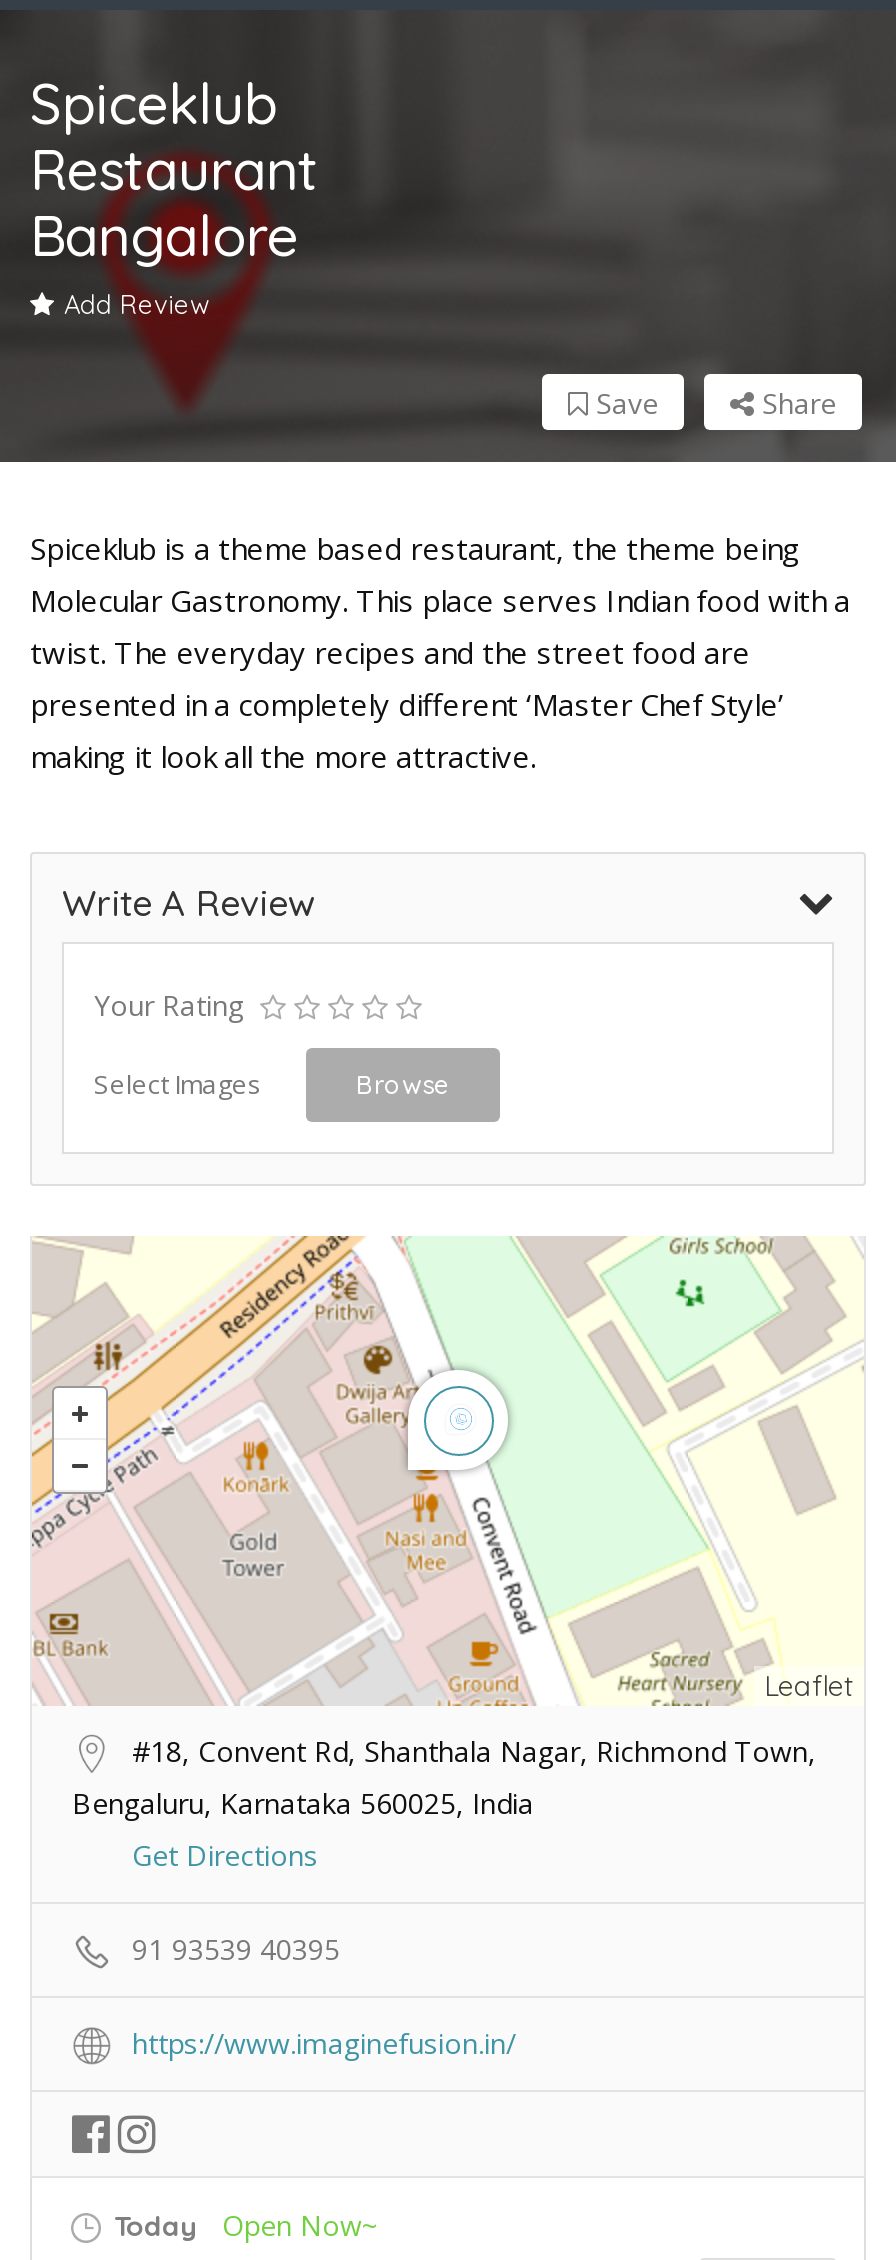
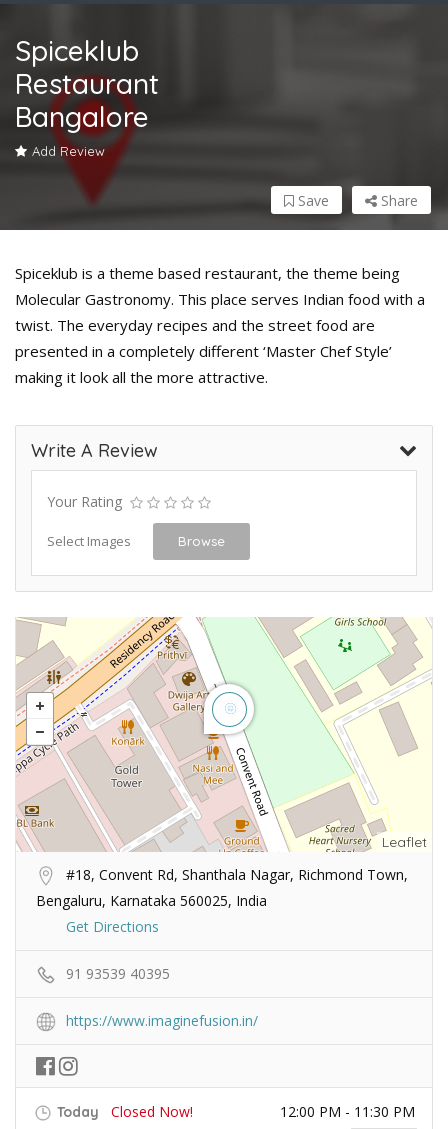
[222,2206,380,2244] Open Now~ -> [111,1102,415,1121] Closed Now! | 12:00 PM - 11:30 PM

